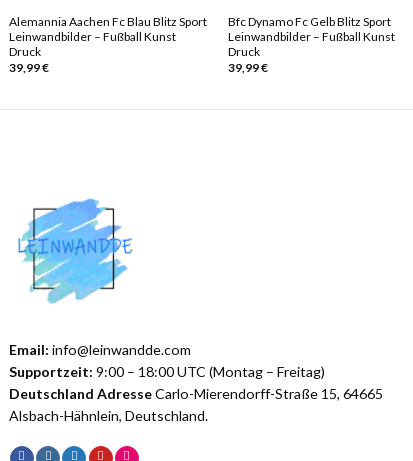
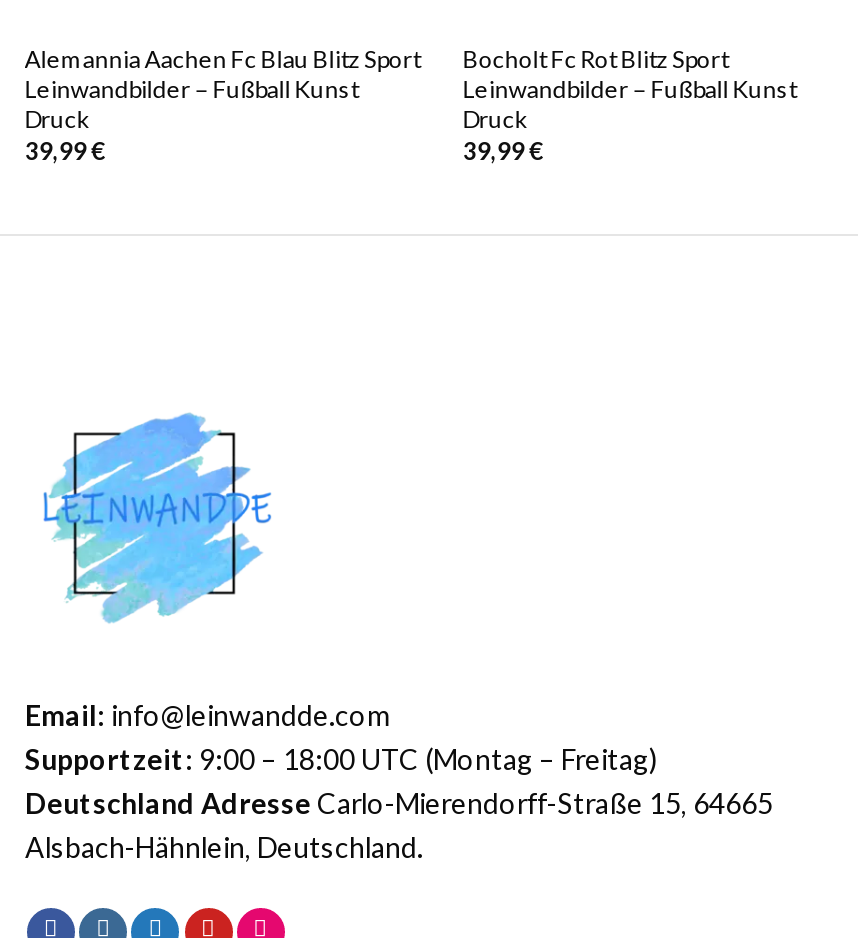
[228,14,391,29] Bfc Dynamo Fc Gelb Blitz Sport -> [463,43,729,73] Bocholt Fc Rot Blitz Sport

